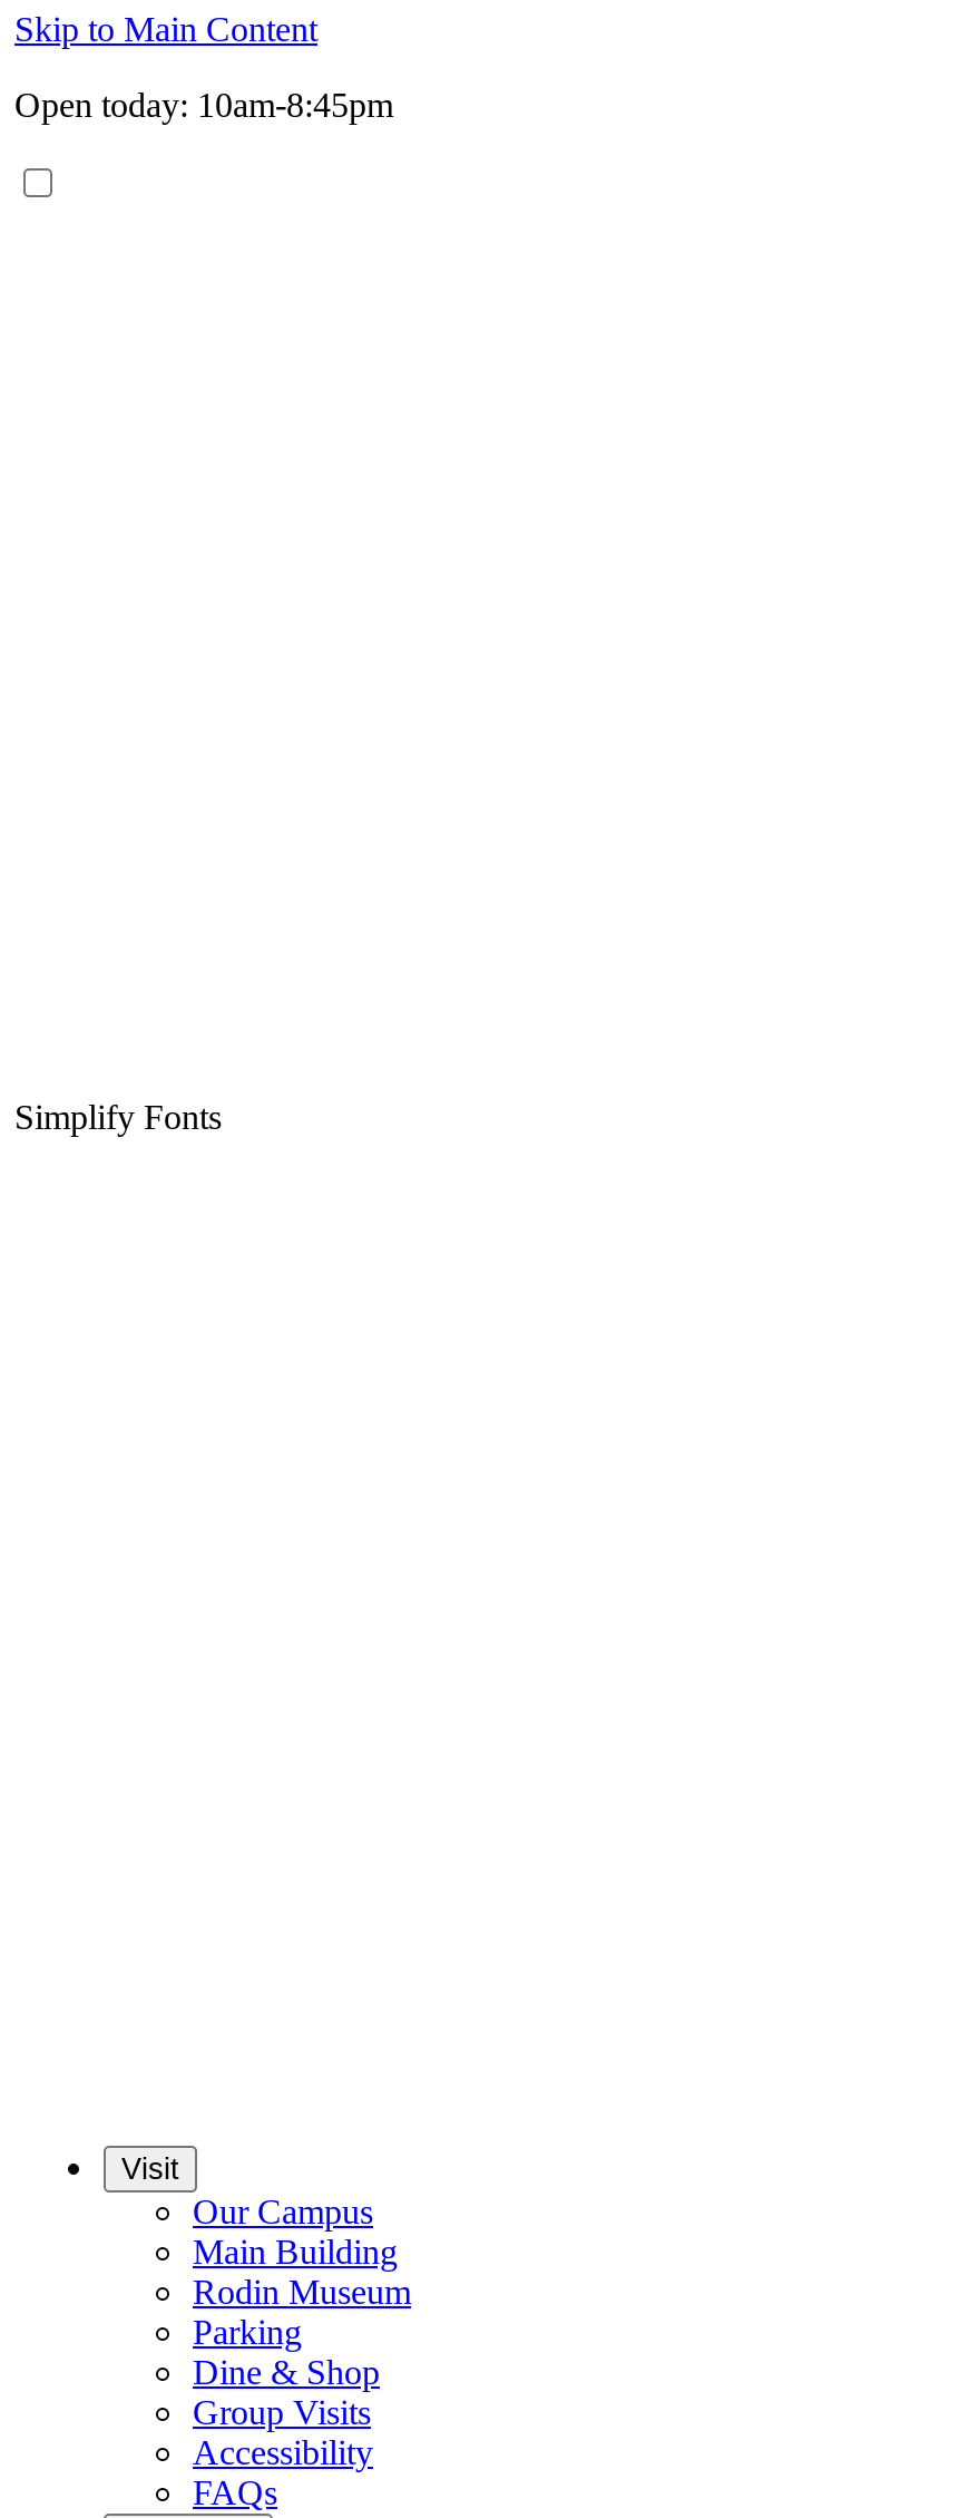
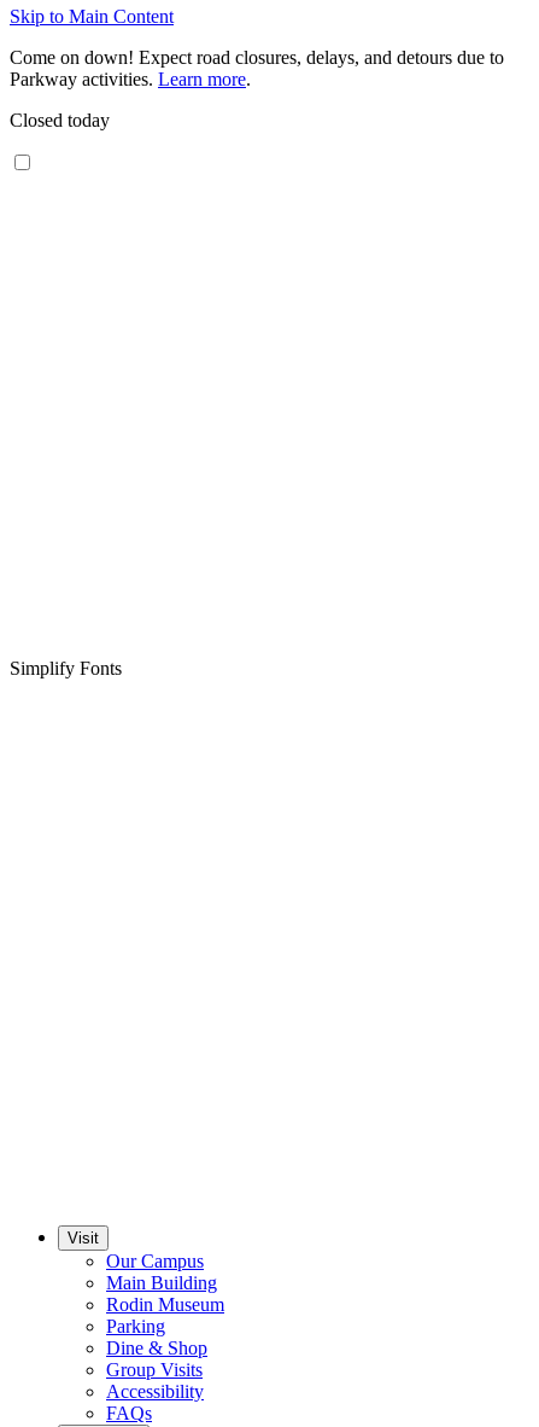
[14,86,393,124] Open today: 10am-8:45pm -> [10,47,504,130] Come on down! Expect road closures, delays, and detours due to | Parkway activities. Learn more. | Closed today

